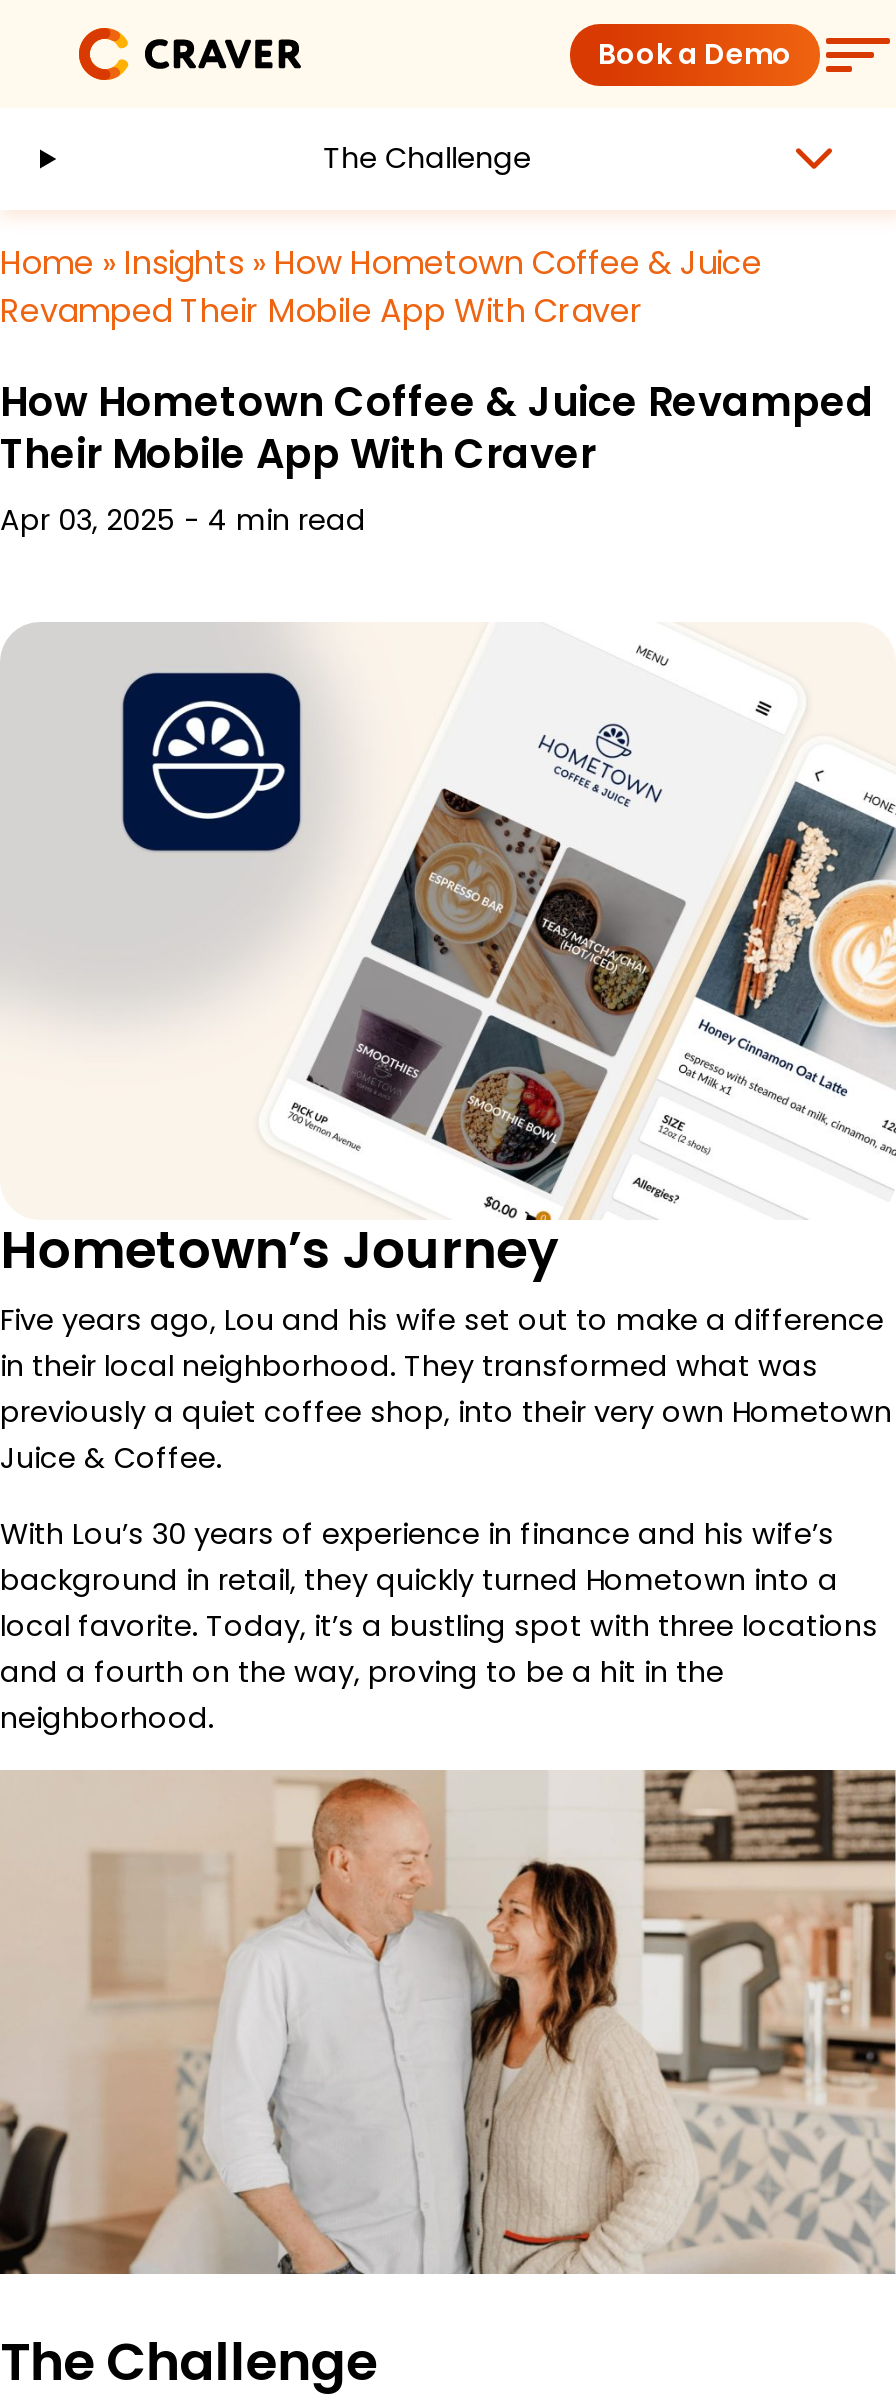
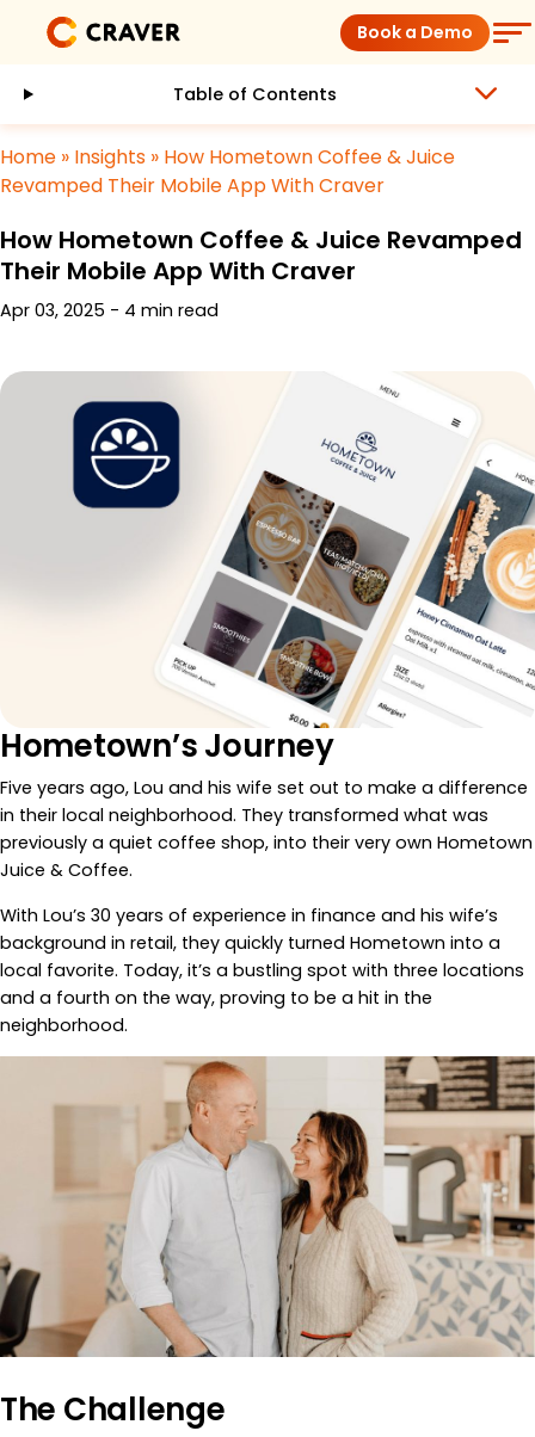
[323,138,531,178] The Challenge -> [173,82,337,106] Table of Contents

